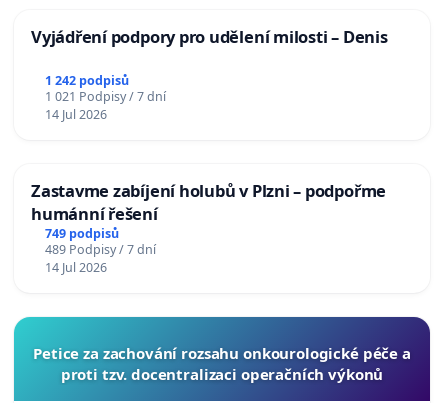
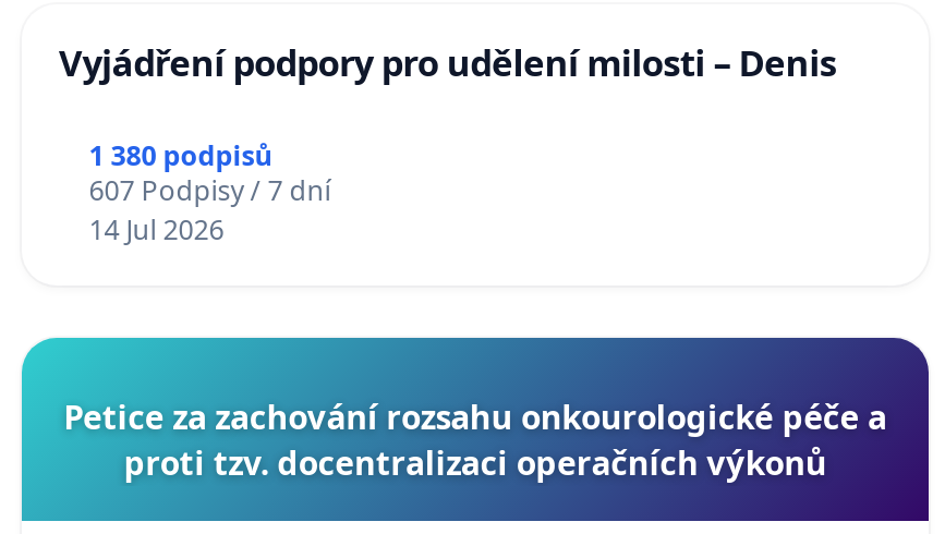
[31,72,386,258] 1 242 podpisů | 1 021 Podpisy / 7 dní | 14 Jul 2026 | Zastavme zabíjení holubů v Plzni – podpořme | humánní řešení | 749 podpisů | 489 Podpisy / 7 dní -> [89,139,331,211] 1 380 podpisů | 607 Podpisy / 7 dní

